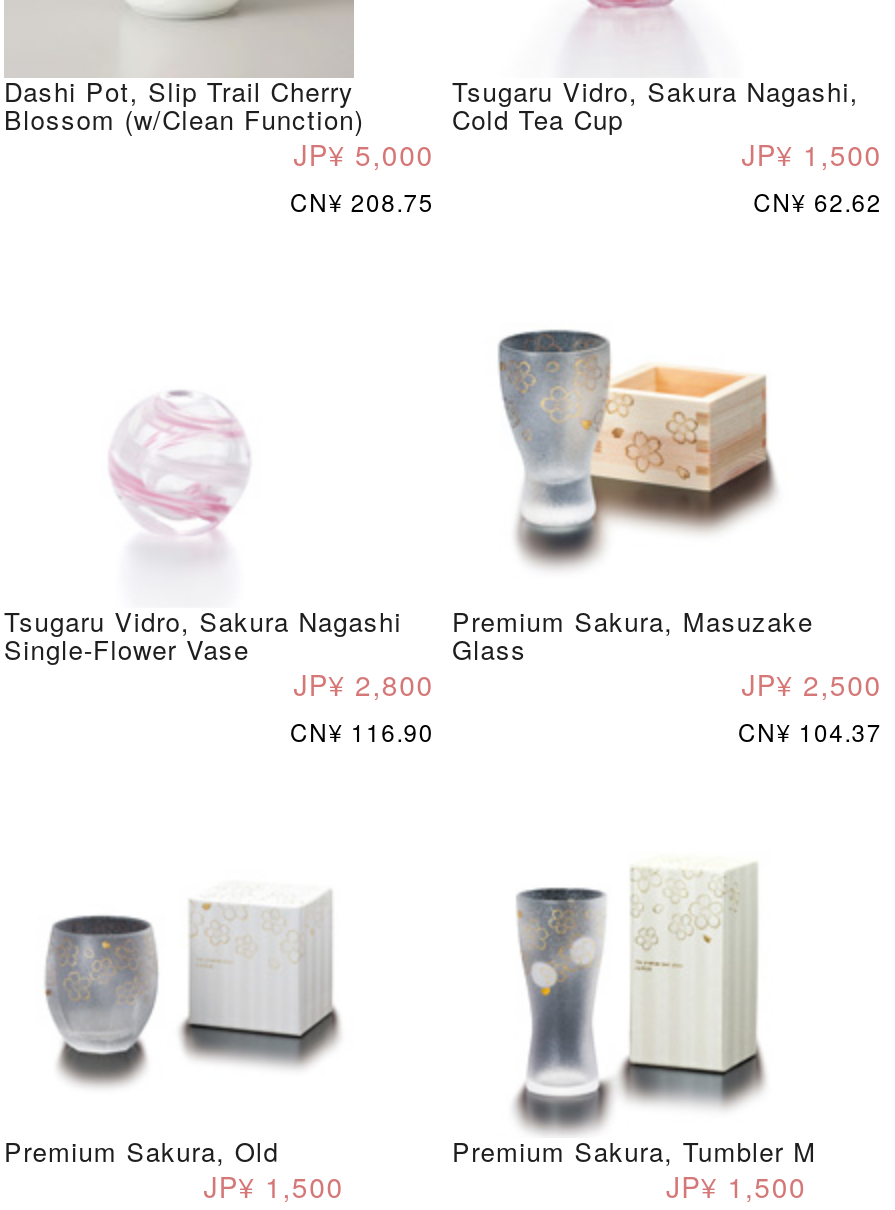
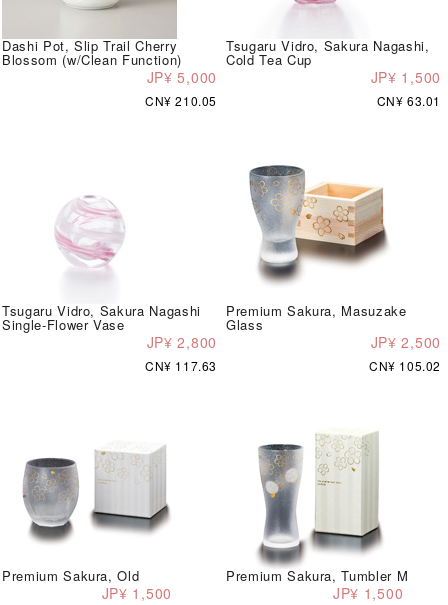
[290,183,434,217] CN¥ 208.75 -> [145,91,217,108] CN¥ 210.05
[753,183,882,217] CN¥ 62.62 -> [377,91,441,108] CN¥ 63.01
[290,713,434,747] CN¥ 116.90 -> [145,356,217,373] CN¥ 117.63
[738,713,882,747] CN¥ 104.37 -> [369,356,441,373] CN¥ 105.02

